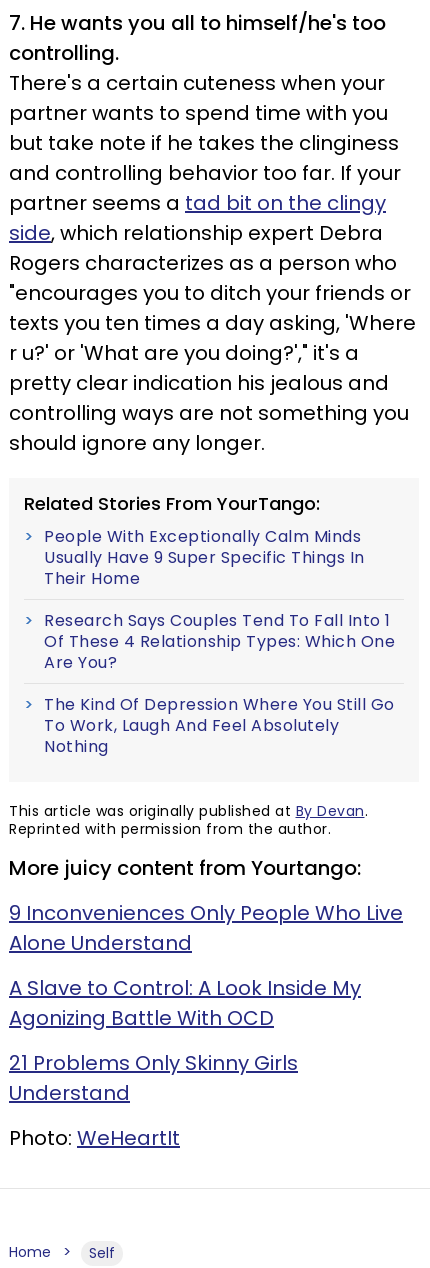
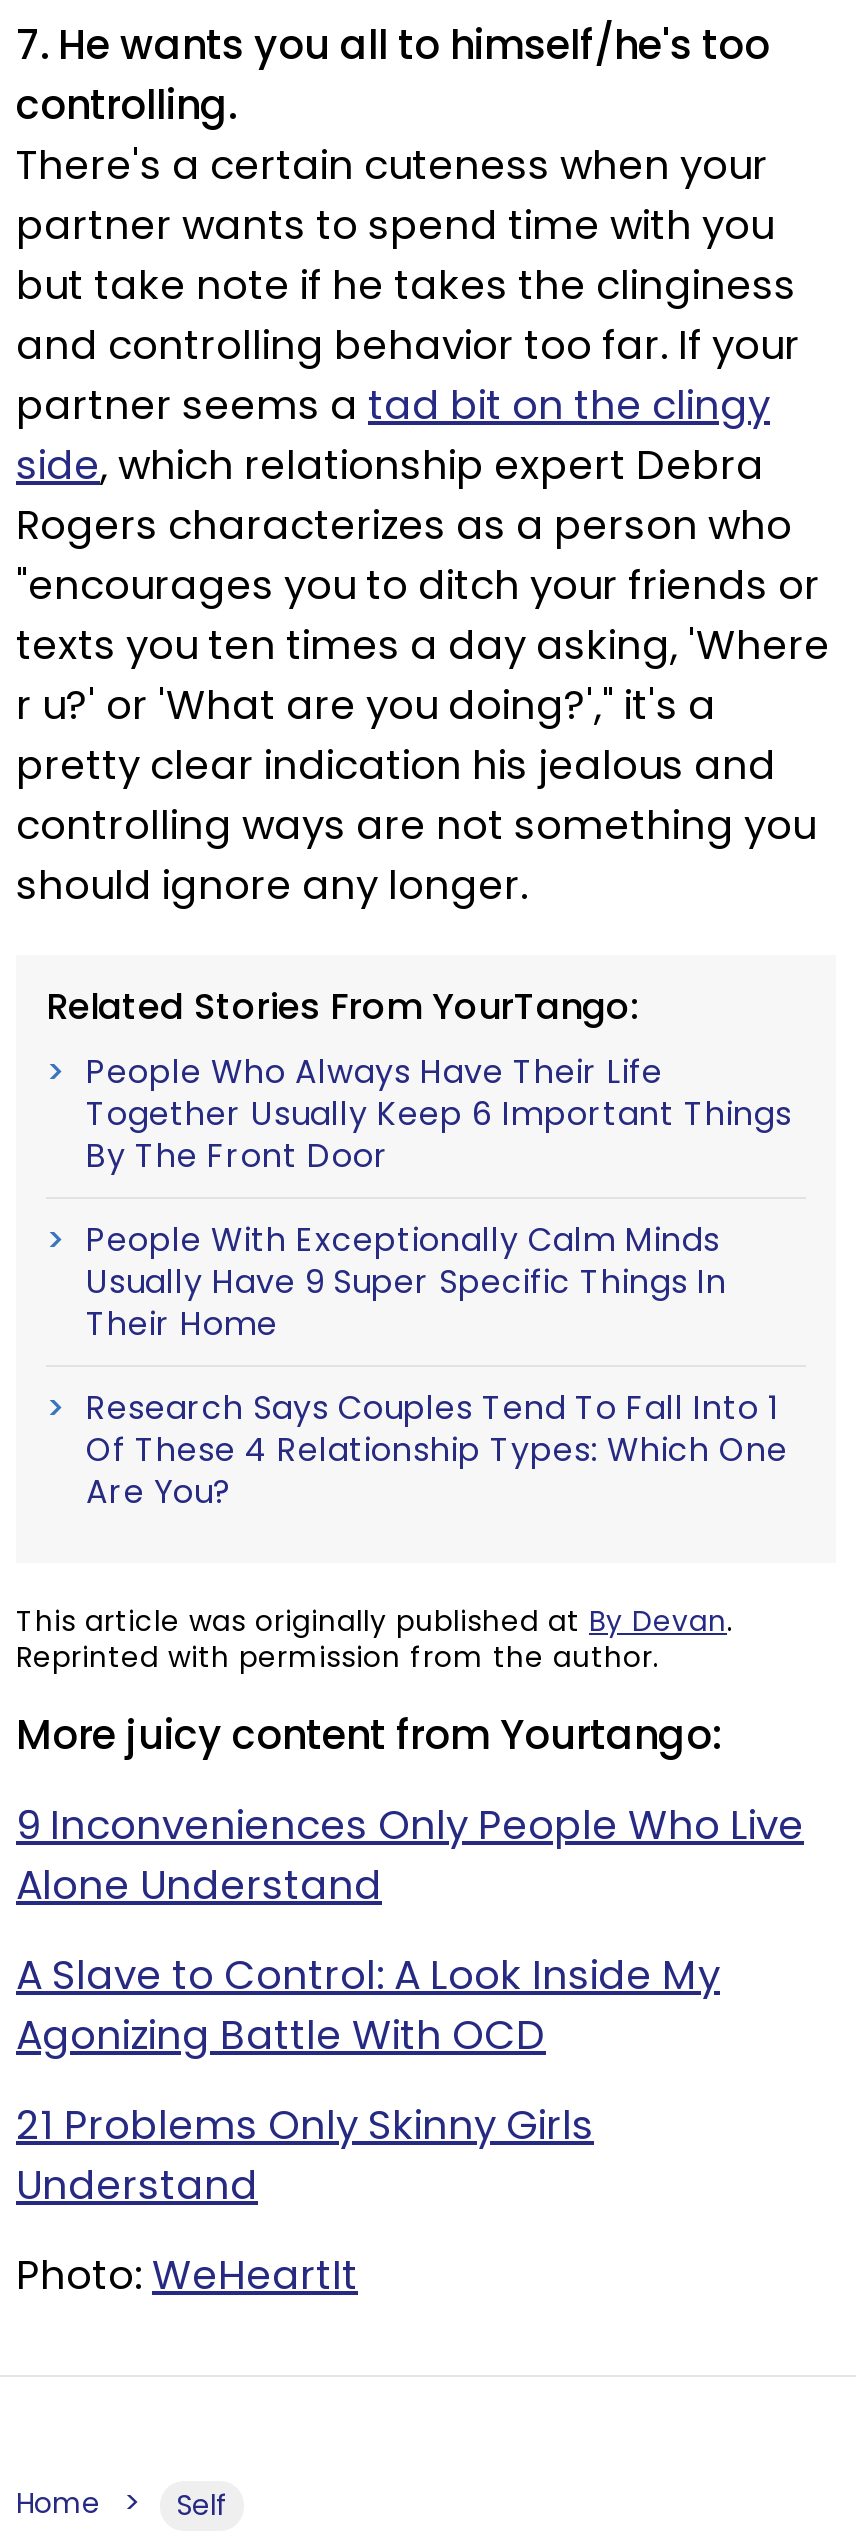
none -> [86,1048,792,1178] People Who Always Have Their Life | Together Usually Keep 6 Important Things | By The Front Door
moved [44,524,395,673] -> [86,1216,788,1514]: People With Exceptionally Calm Minds | Usually Have 9 Super Specific Things In | Their Home | Research Says Couples Tend To Fall Into 1 | Of These 4 Relationship Types: Which One | Are You?
[44,692,394,757] The Kind Of Depression Where You Still Go | To Work, Laugh And Feel Absolutely | Nothing -> none

